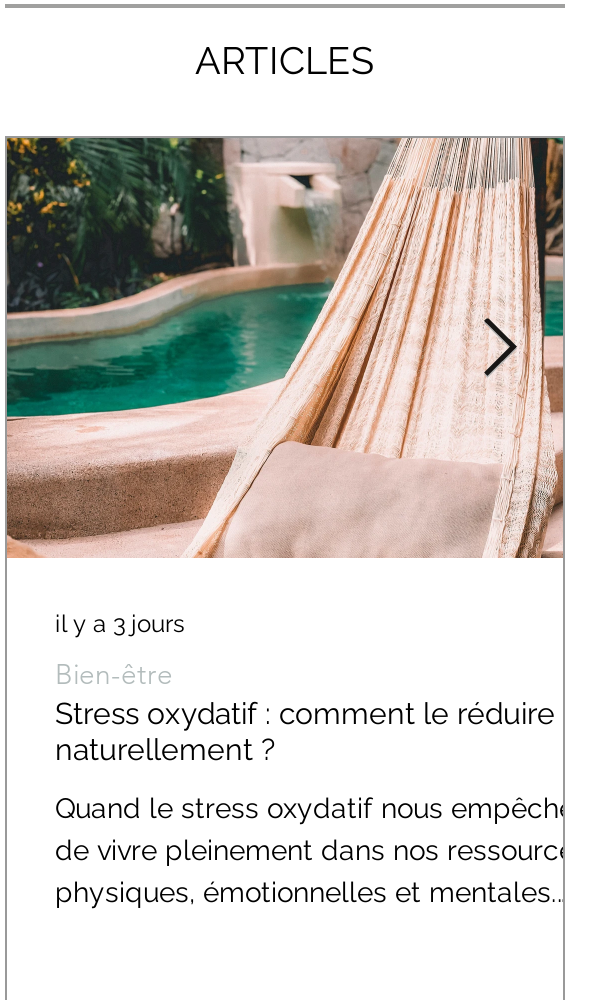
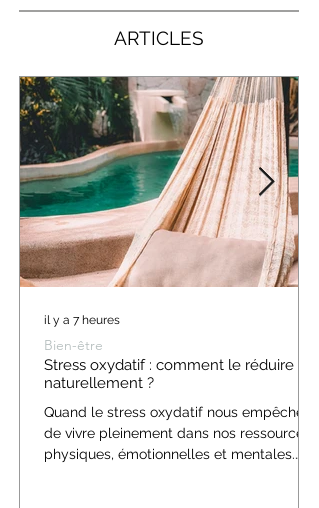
[55,610,185,638] il y a 3 jours -> [44,313,120,327] il y a 7 heures

